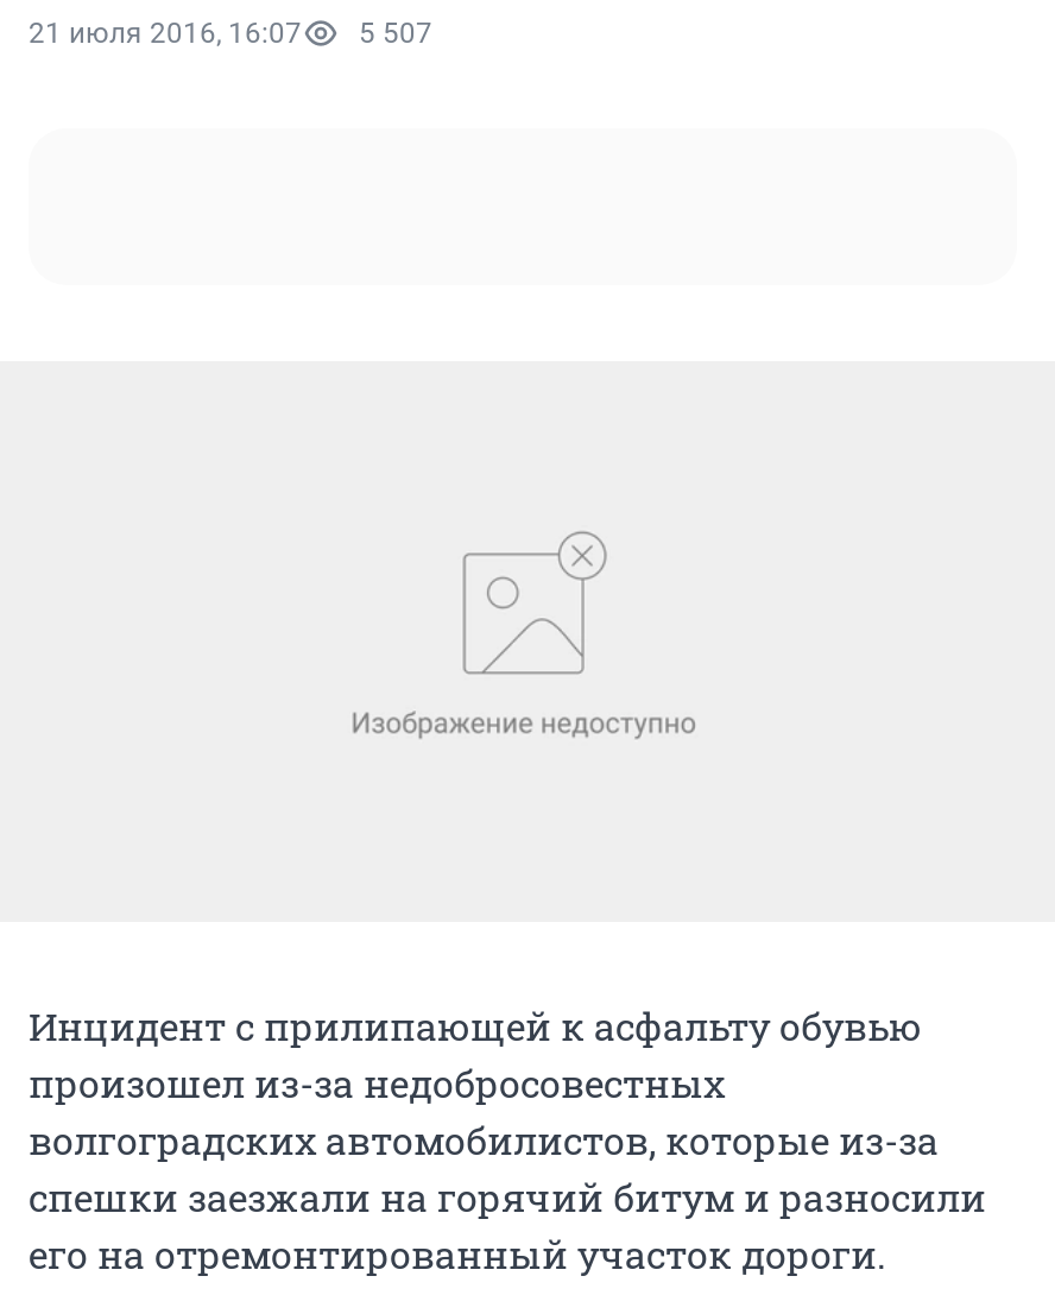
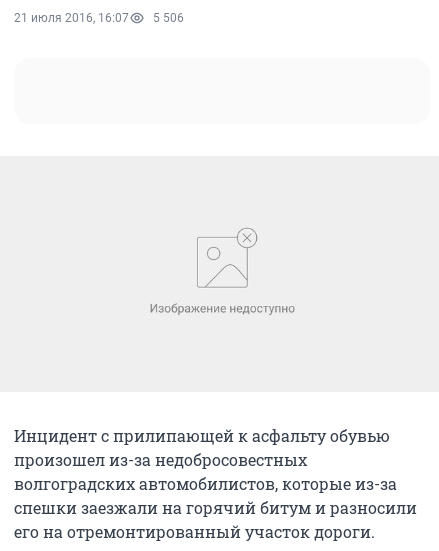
[29,17,432,50] 21 июля 2016, 16:07 5 507 -> [14,11,184,25] 21 июля 2016, 16:07 5 506

